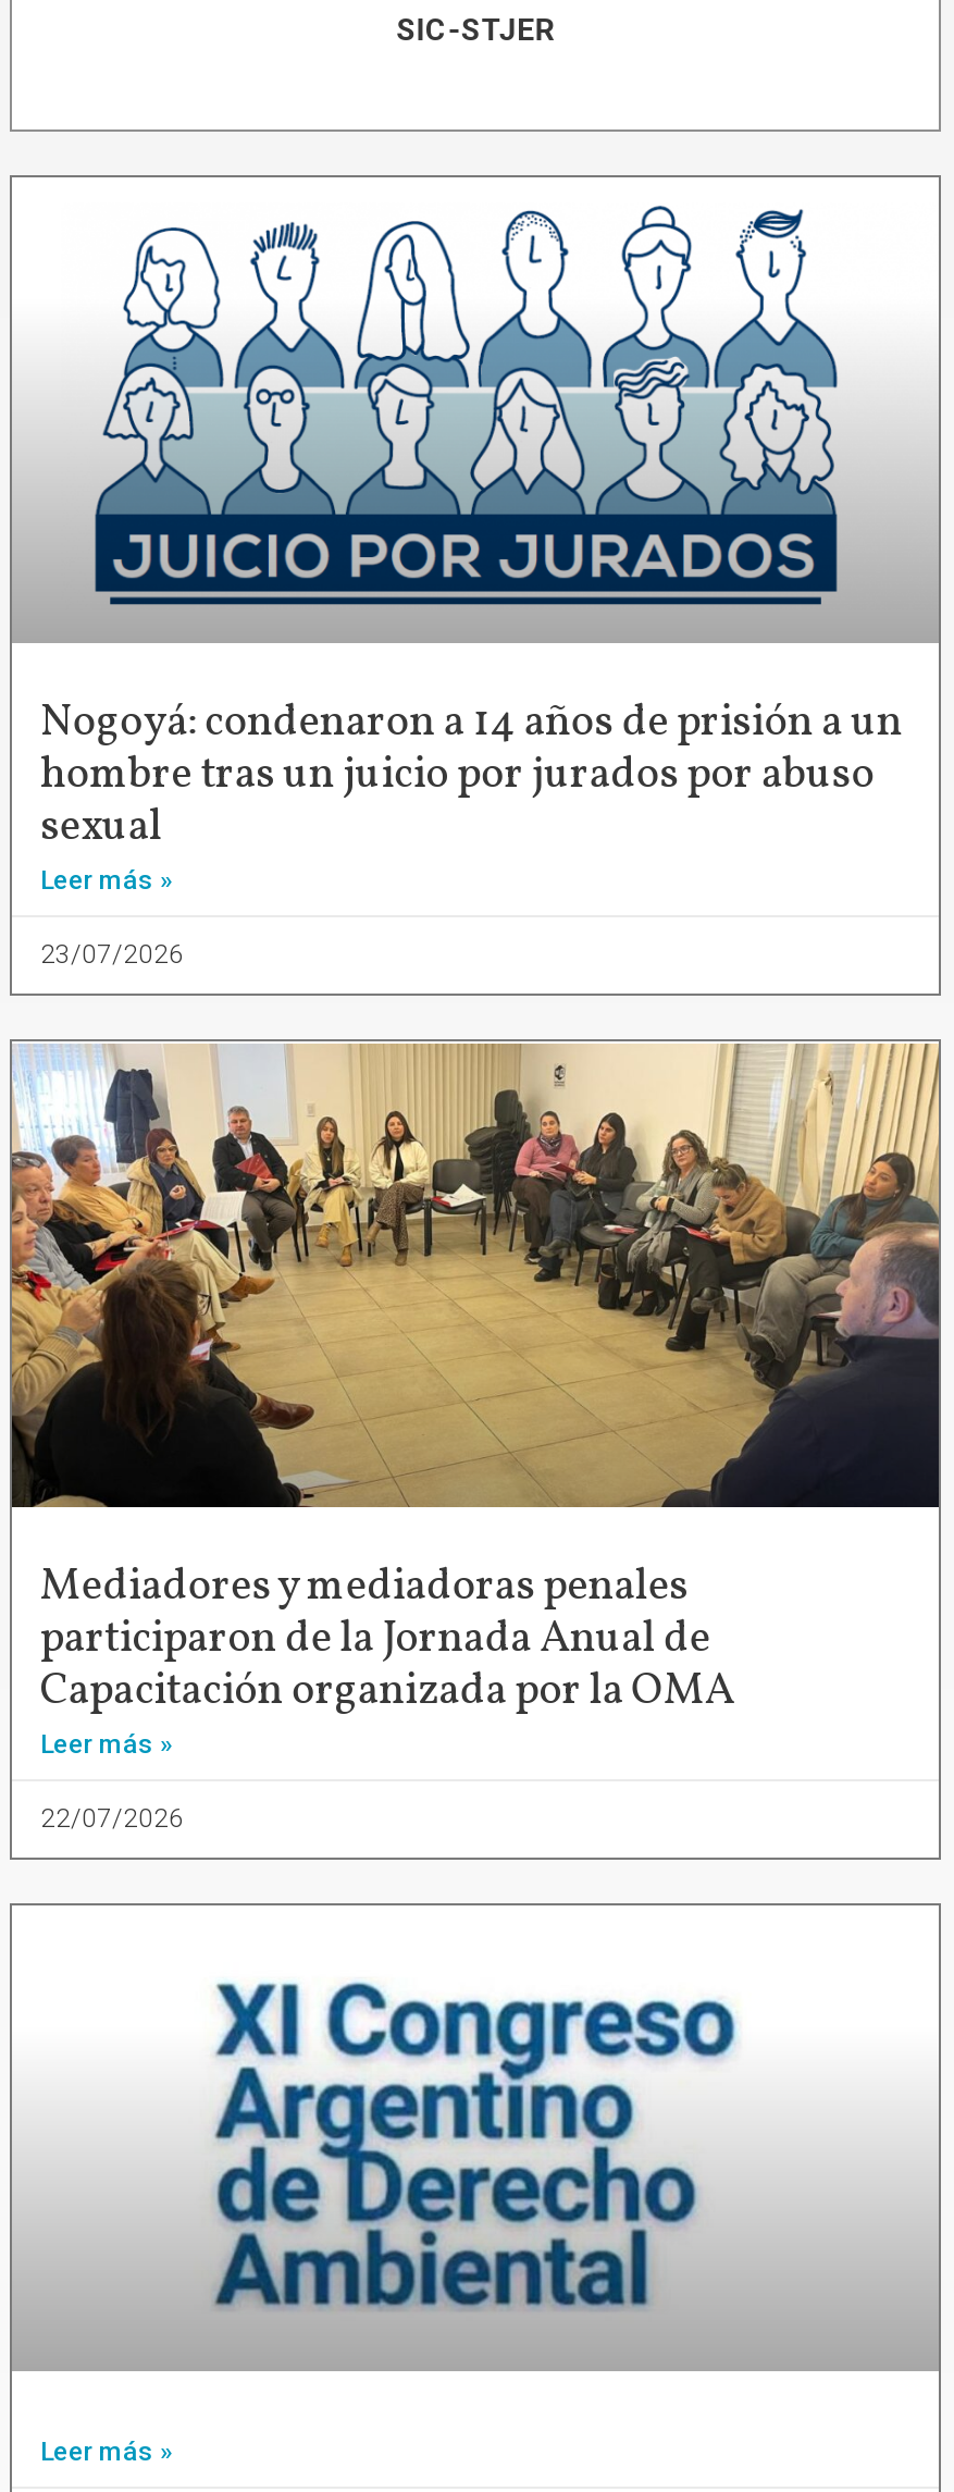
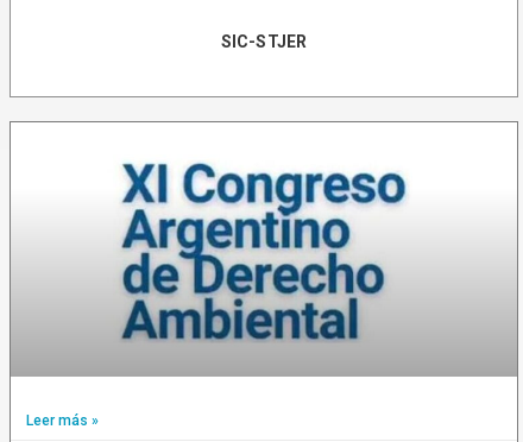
[92,203,839,606] [image] -> none
[40,695,902,971] Nogoyá: condenaron a 14 años de prisión a un | hombre tras un juicio por jurados por abuso | sexual | Leer más » | 23/07/2026 -> none
[10,1039,941,1835] [image] | Mediadores y mediadoras penales | participaron de la Jornada Anual de | Capacitación organizada por la OMA | Leer más » | 22/07/2026 -> none

